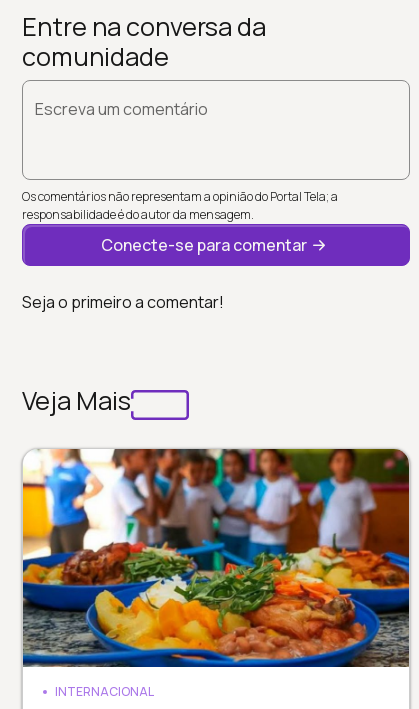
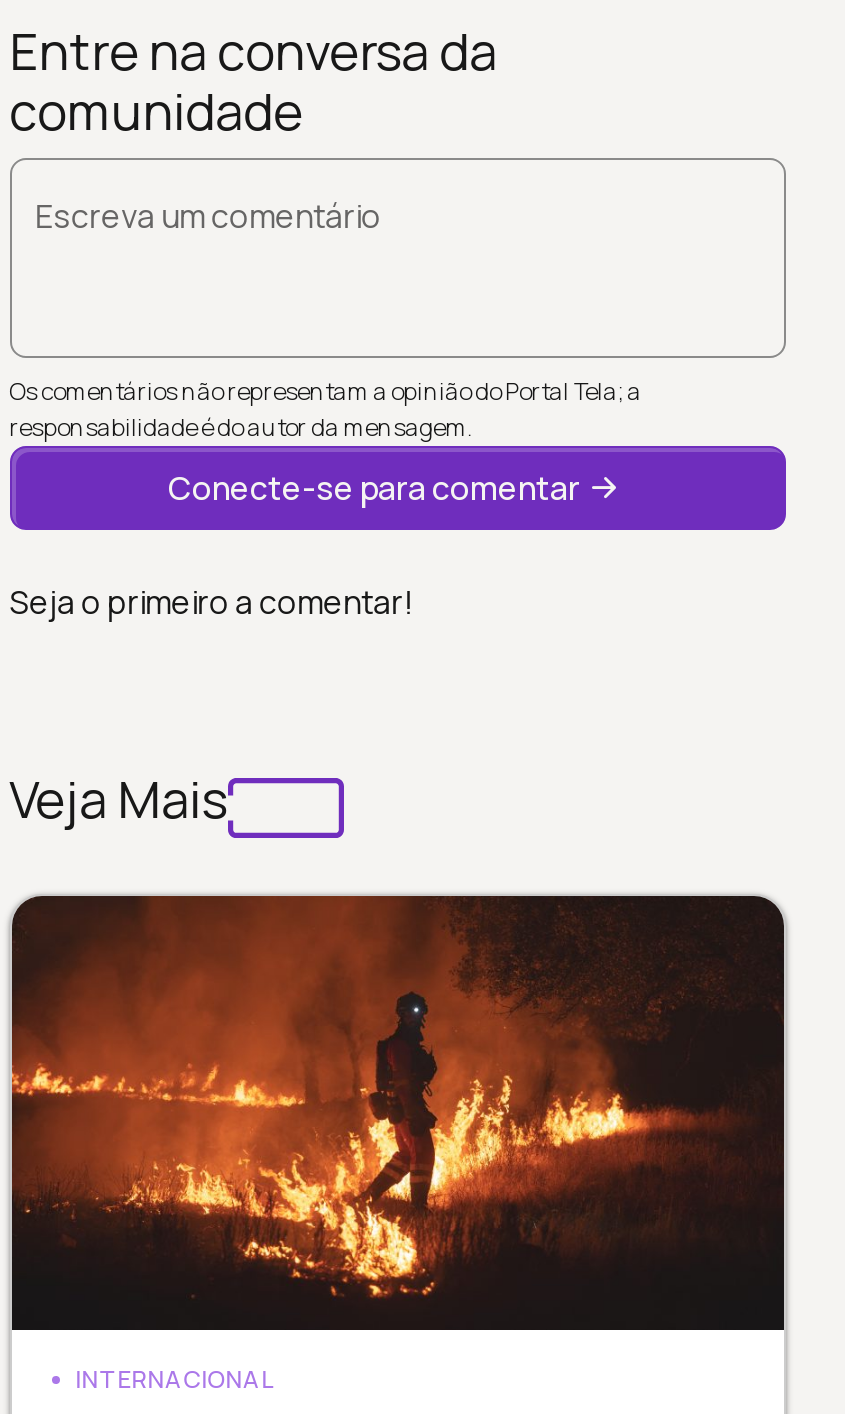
[22,448,410,668] [image] -> [10,893,786,1333] [image]

